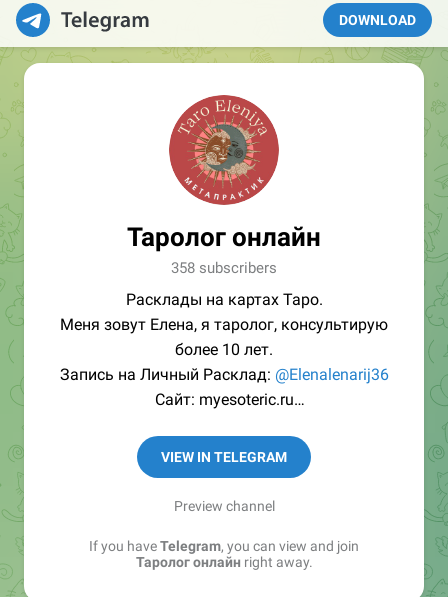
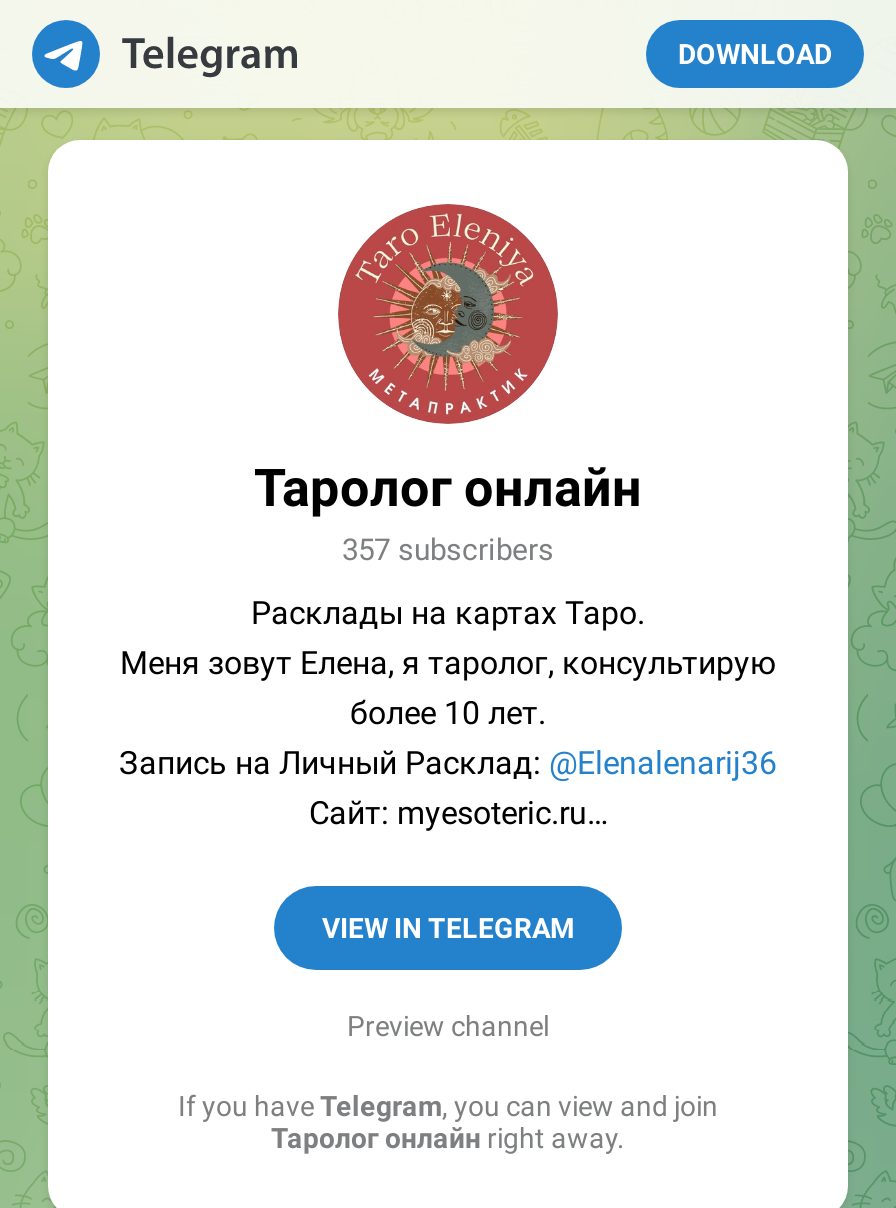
[171,259,277,277] 358 subscribers -> [342,532,554,568] 357 subscribers

